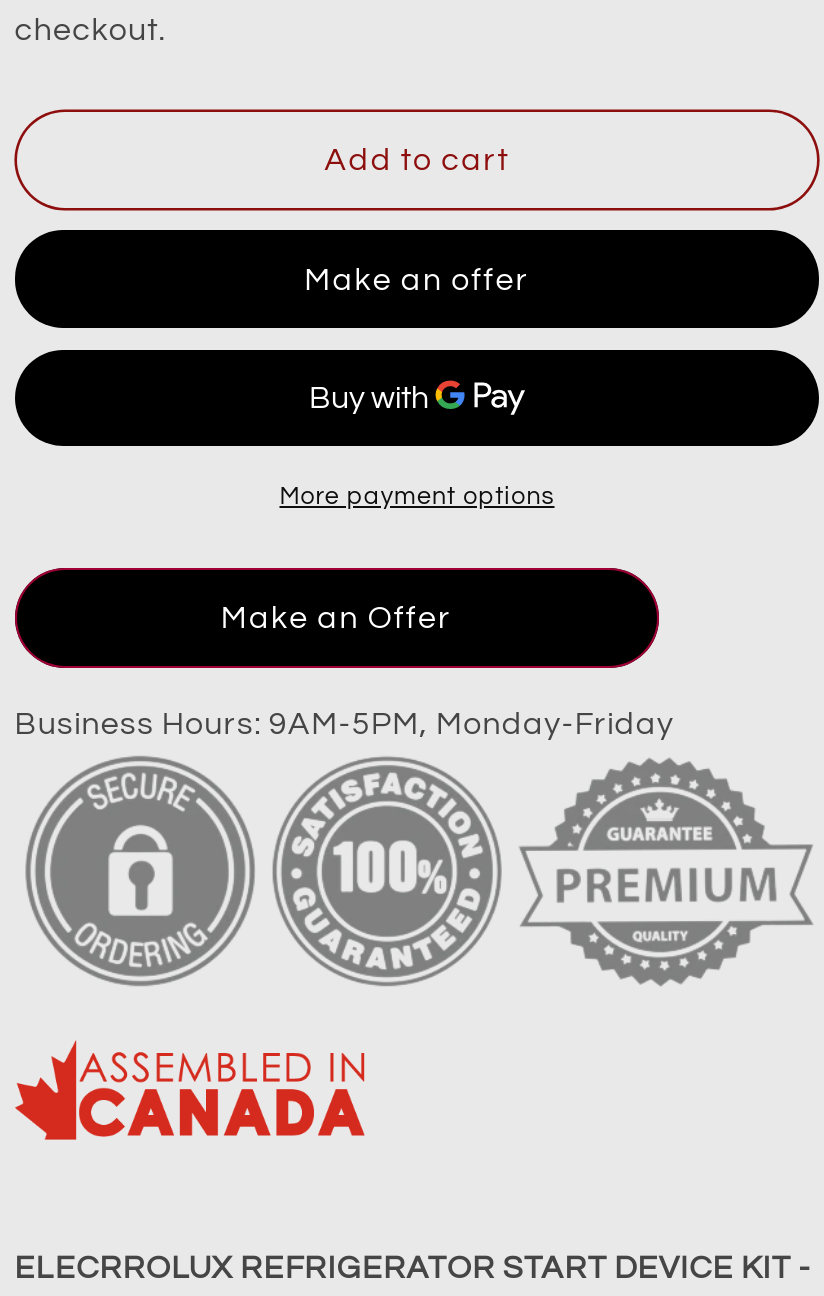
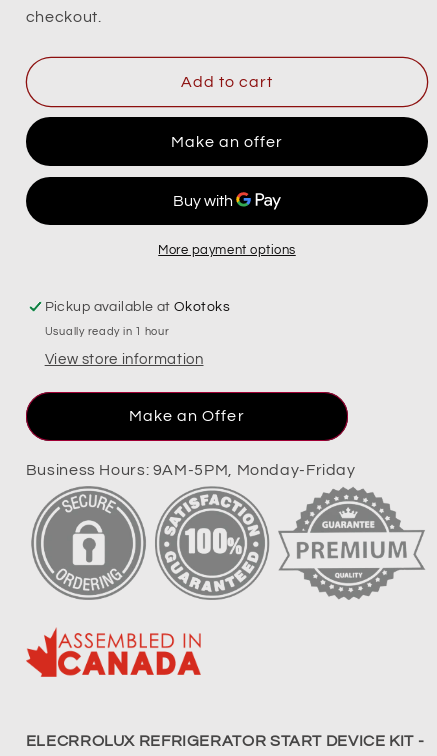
none -> [45,300,230,367] Pickup available at Okotoks | Usually ready in 1 hour | View store information

